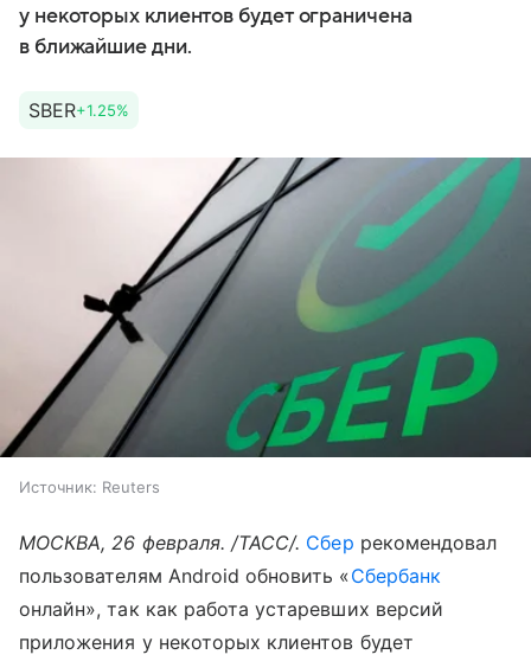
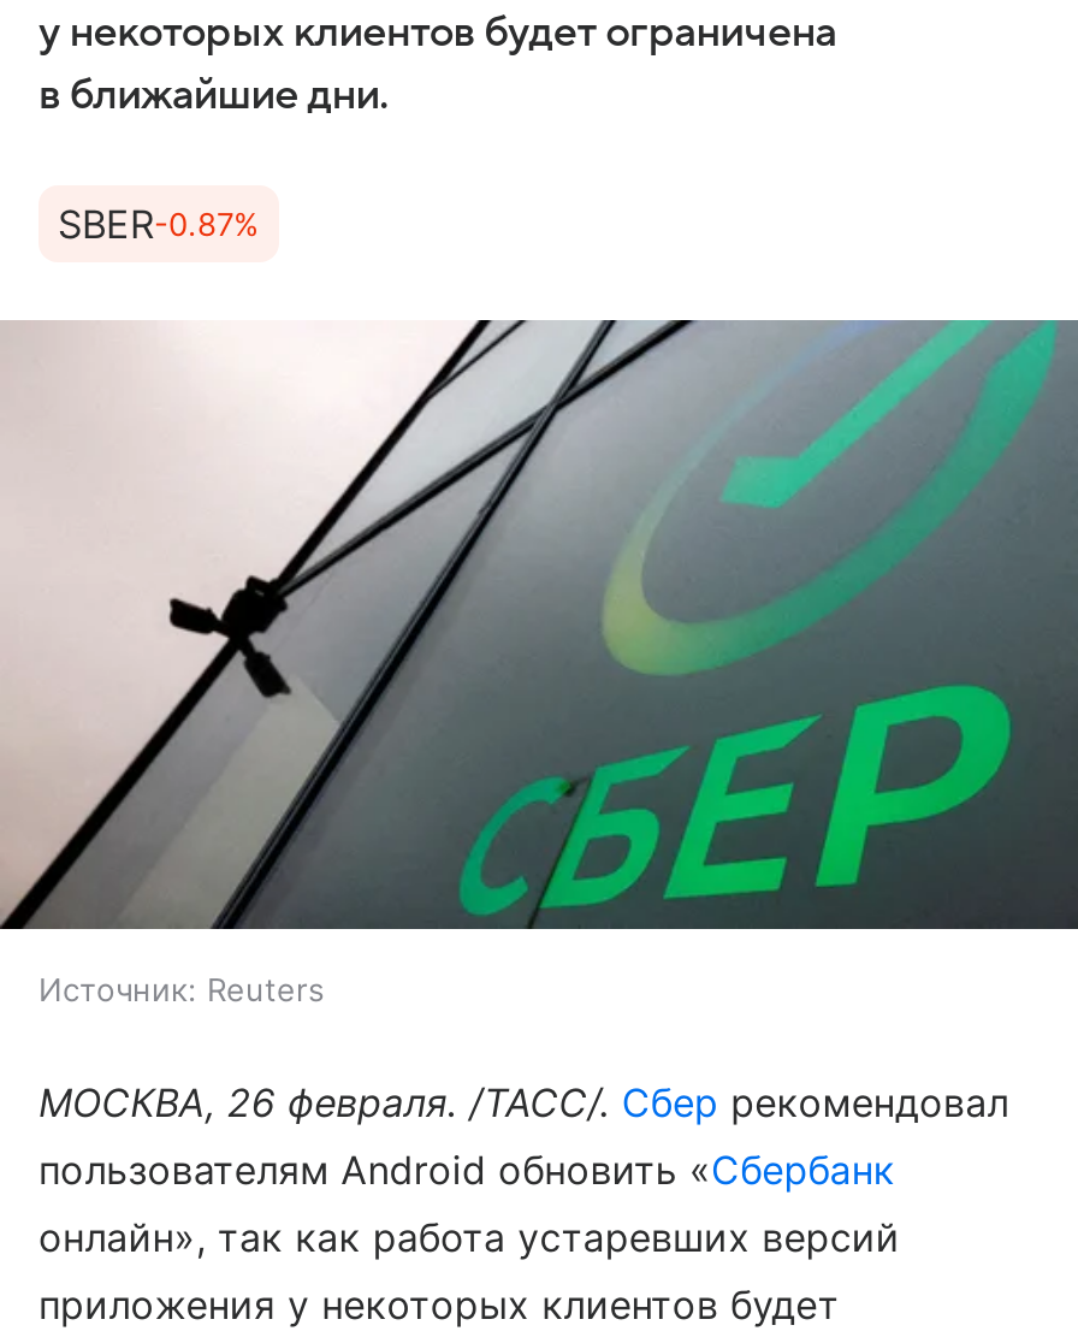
[28,98,129,122] SBER+1.25% -> [58,200,260,248] SBER-0.87%

